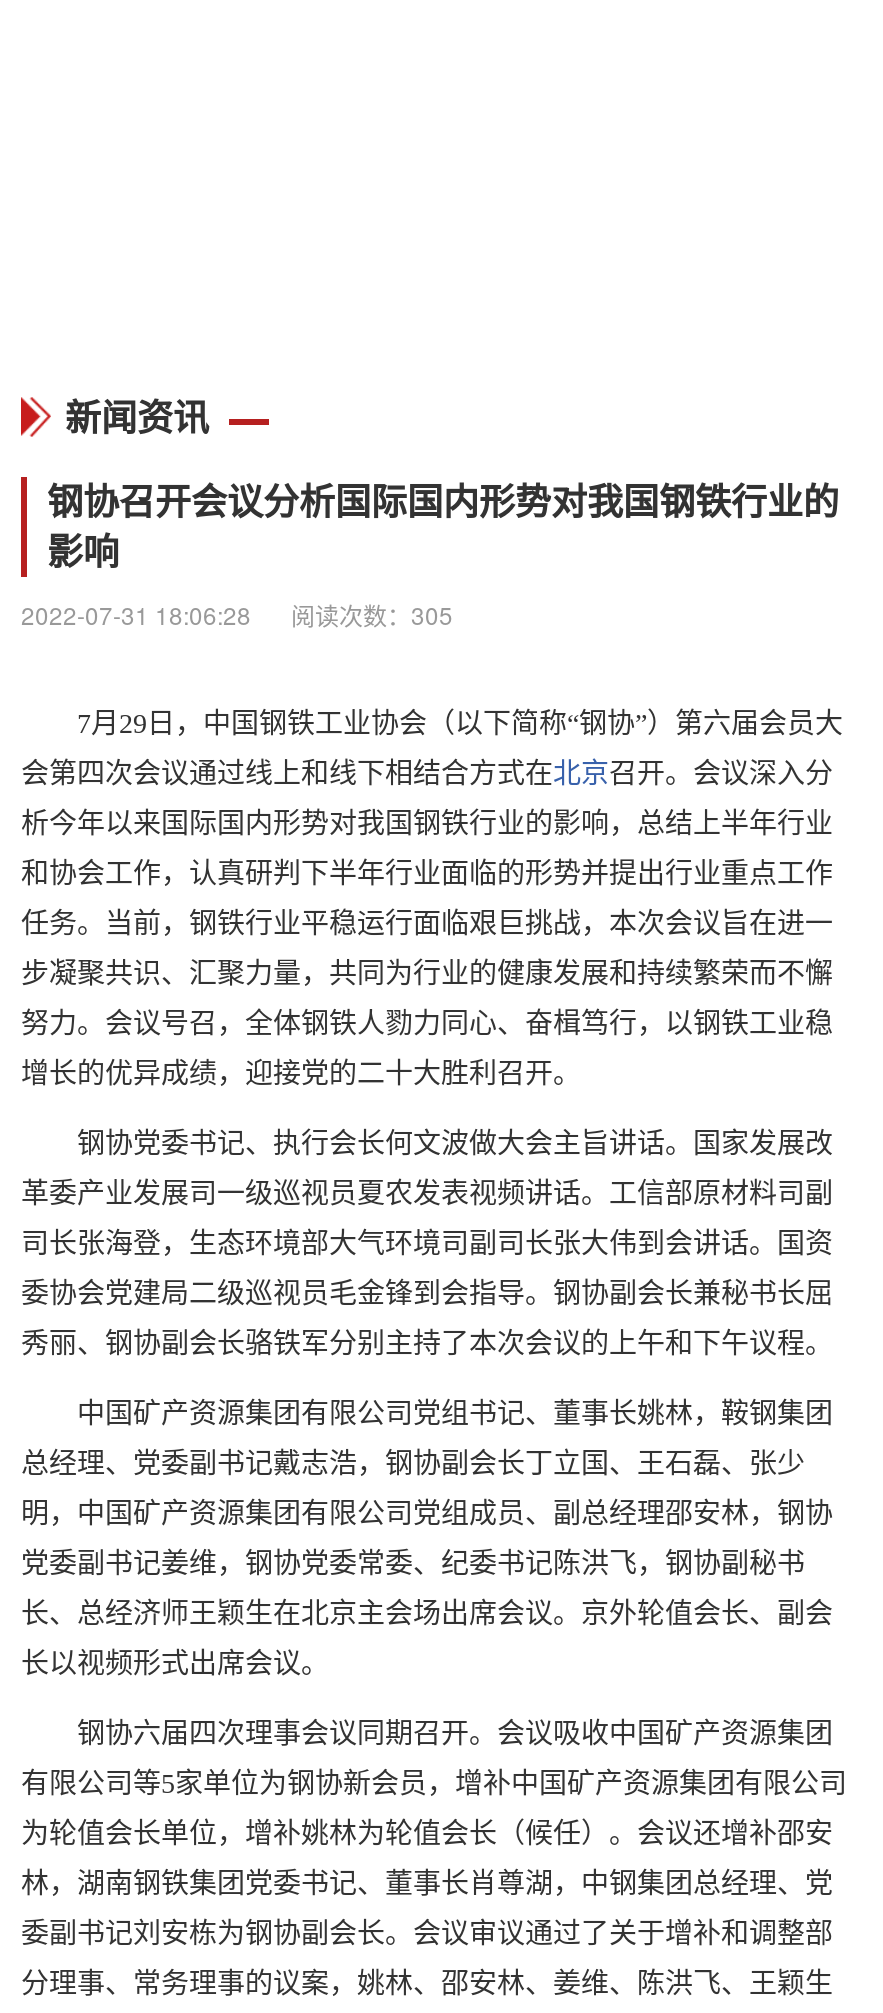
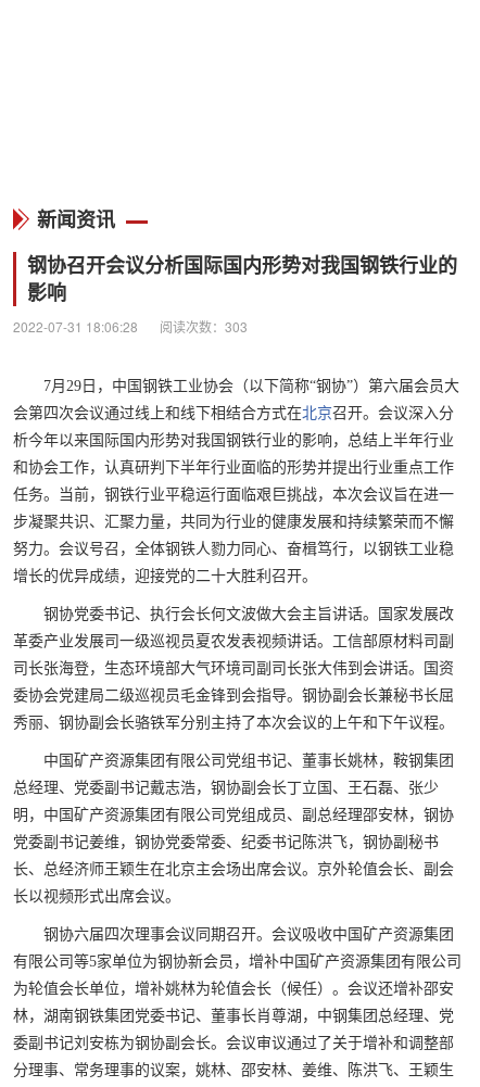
[21,597,453,631] 2022-07-31 18:06:28 阅读次数：305 -> [13,317,248,336] 2022-07-31 18:06:28 阅读次数：303

